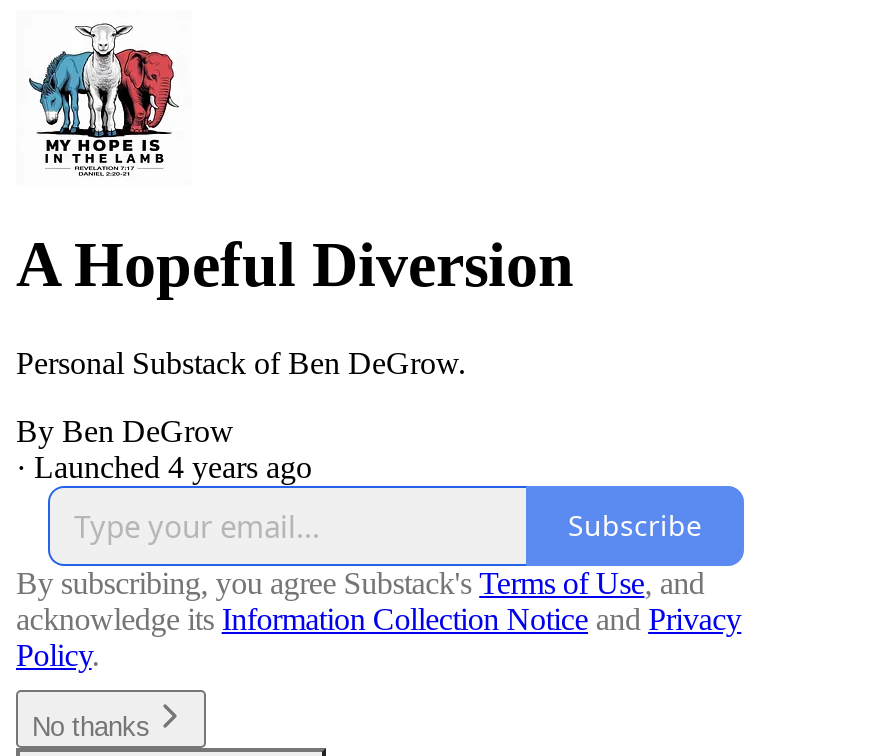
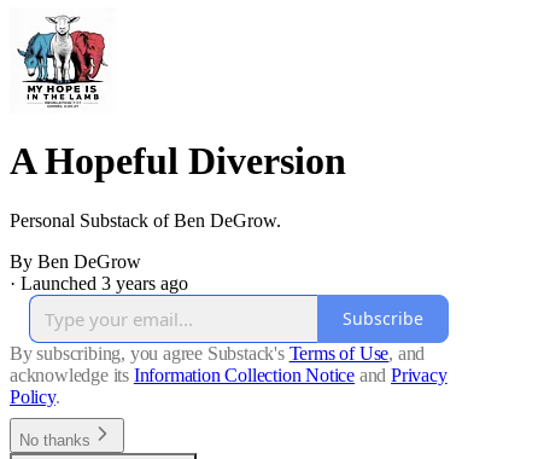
[16,450,312,484] · Launched 4 years ago -> [10,273,188,293] · Launched 3 years ago

